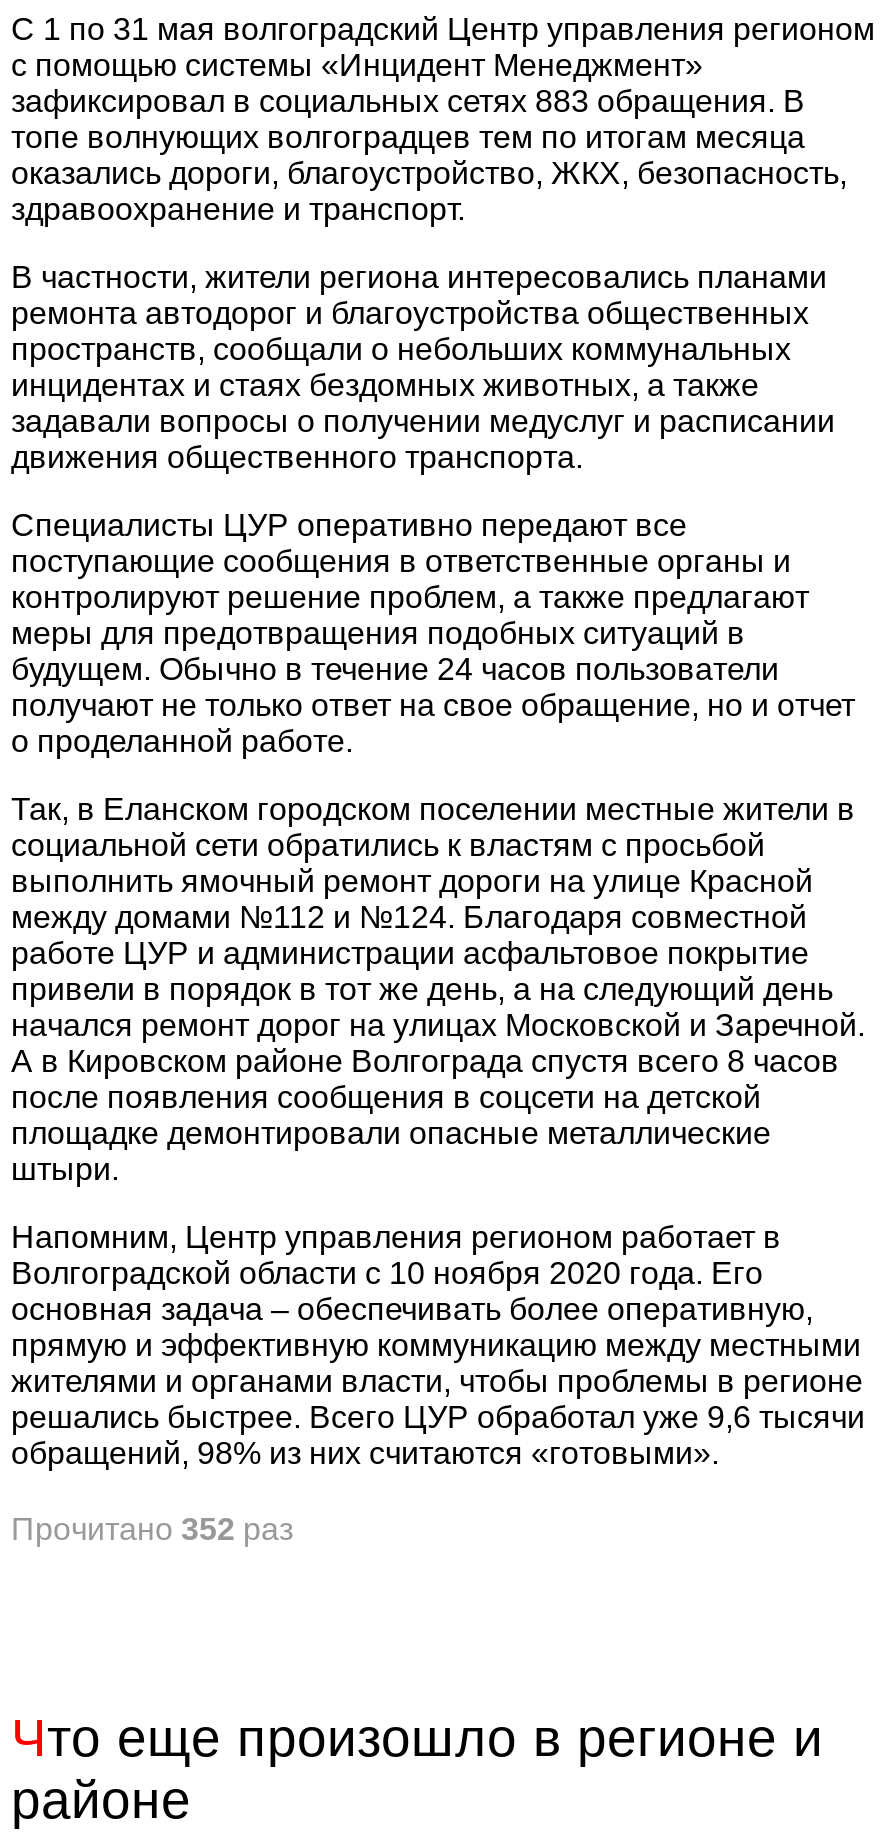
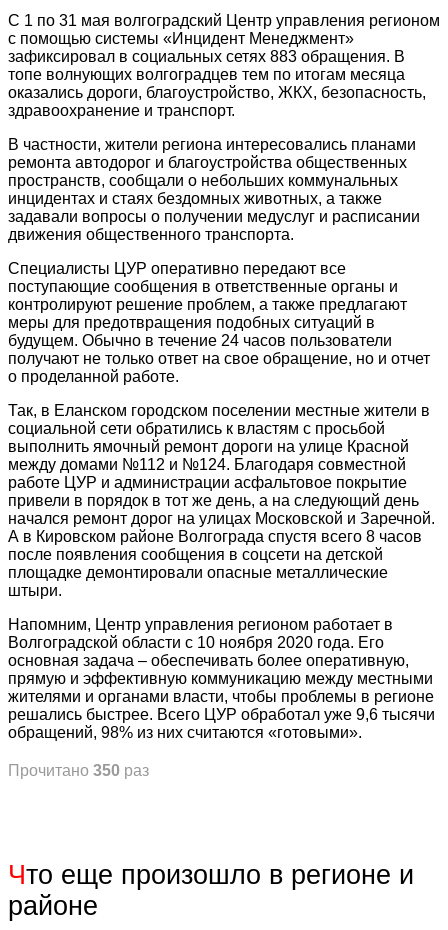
[11,1512,293,1546] Прочитано 352 раз -> [8,762,149,779] Прочитано 350 раз

